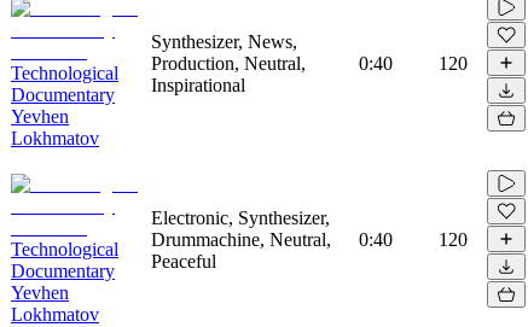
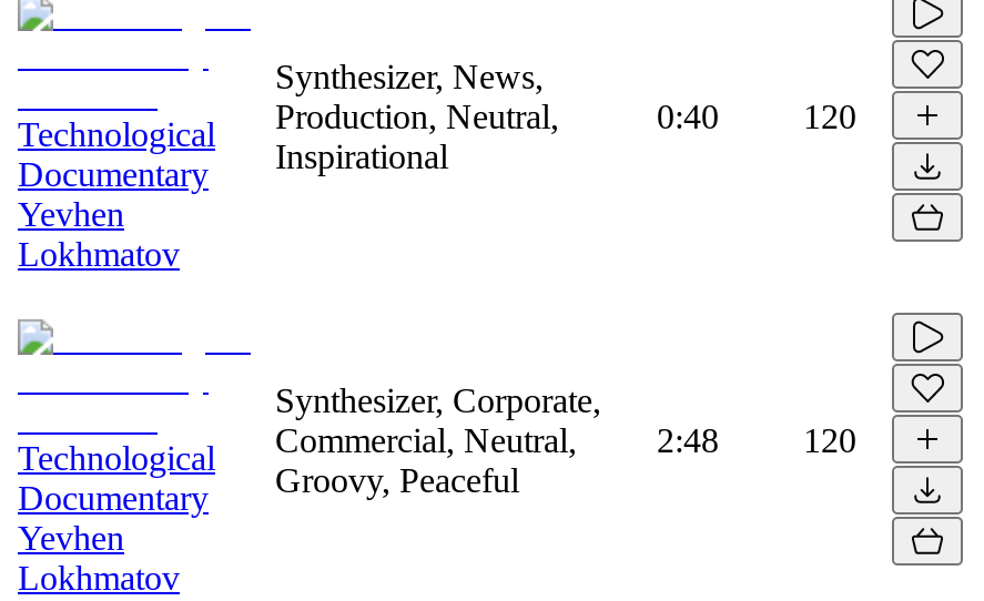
[151,207,331,271] Electronic, Synthesizer, | Drummachine, Neutral, | Peaceful -> [275,381,601,498] Synthesizer, Corporate, | Commercial, Neutral, | Groovy, Peaceful
[359,229,393,249] 0:40 -> [657,420,719,458] 2:48

